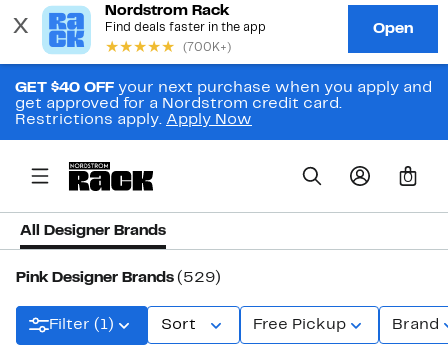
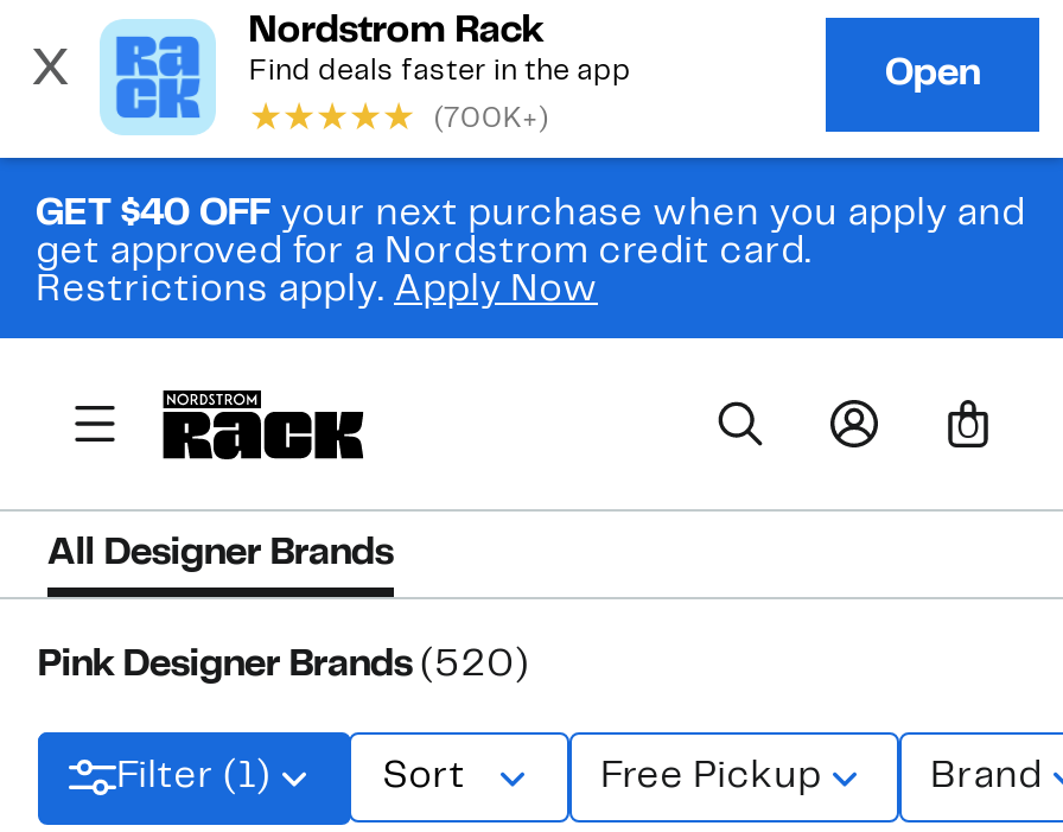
[16,271,221,285] Pink Designer Brands (529) -> [38,650,529,683] Pink Designer Brands (520)

